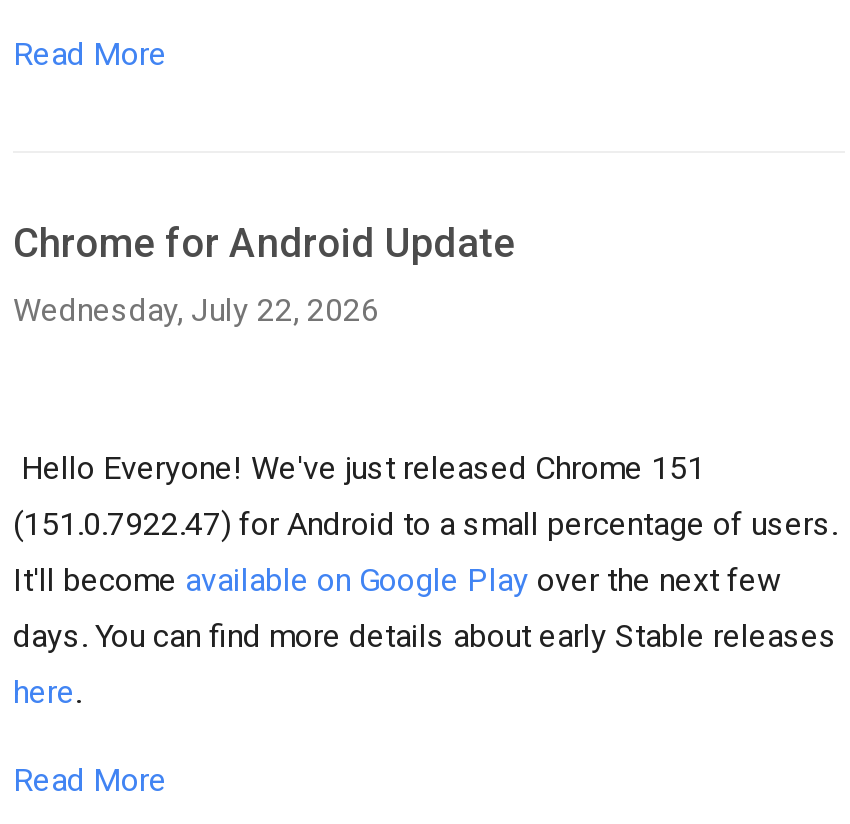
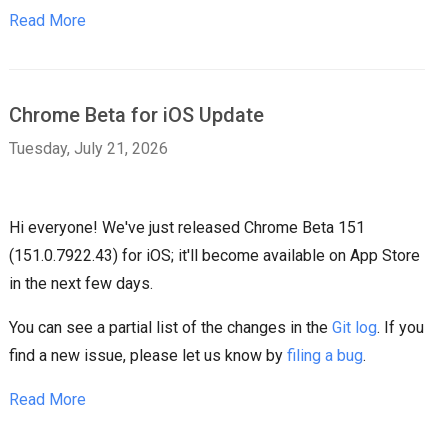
[13,219,515,267] Chrome for Android Update -> [9,103,264,127] Chrome Beta for iOS Update
[13,291,379,329] Wednesday, July 22, 2026 -> [9,139,168,158] Tuesday, July 21, 2026
[13,449,705,487] Hello Everyone! We've just released Chrome 151 -> [9,218,365,237] Hi everyone! We've just released Chrome Beta 151
[13,505,837,543] (151.0.7922.47) for Android to a small percentage of users. -> [9,246,420,265] (151.0.7922.43) for iOS; it'll become available on App Store
[13,561,781,599] It'll become available on Google Play over the next few -> [9,274,153,293] in the next few days.
[13,617,837,655] days. You can find more details about early Stable releases -> [9,318,424,337] You can see a partial list of the changes in the Git log. If you
[13,673,81,711] here. -> [9,346,366,365] find a new issue, please let us know by filing a bug.

